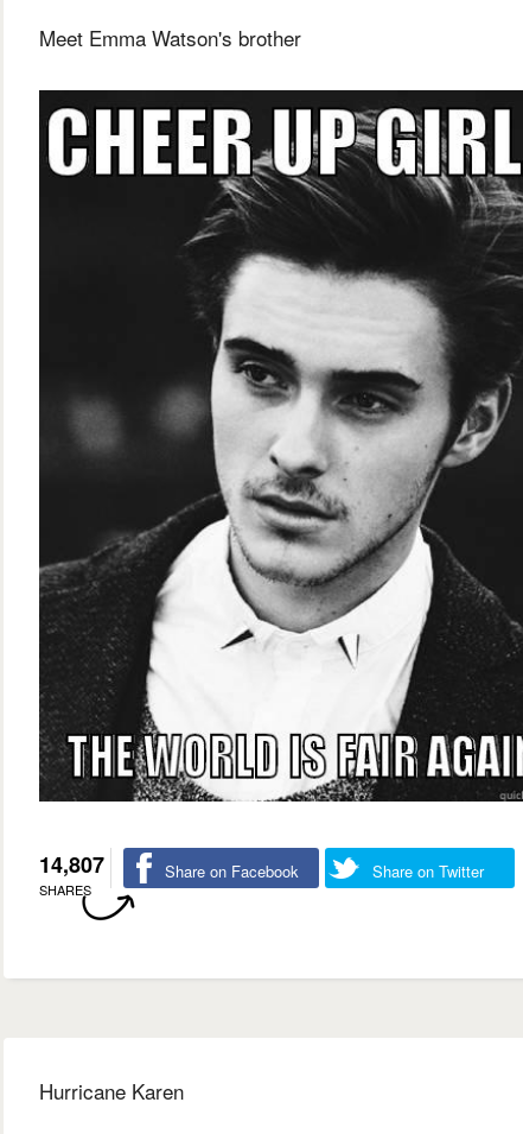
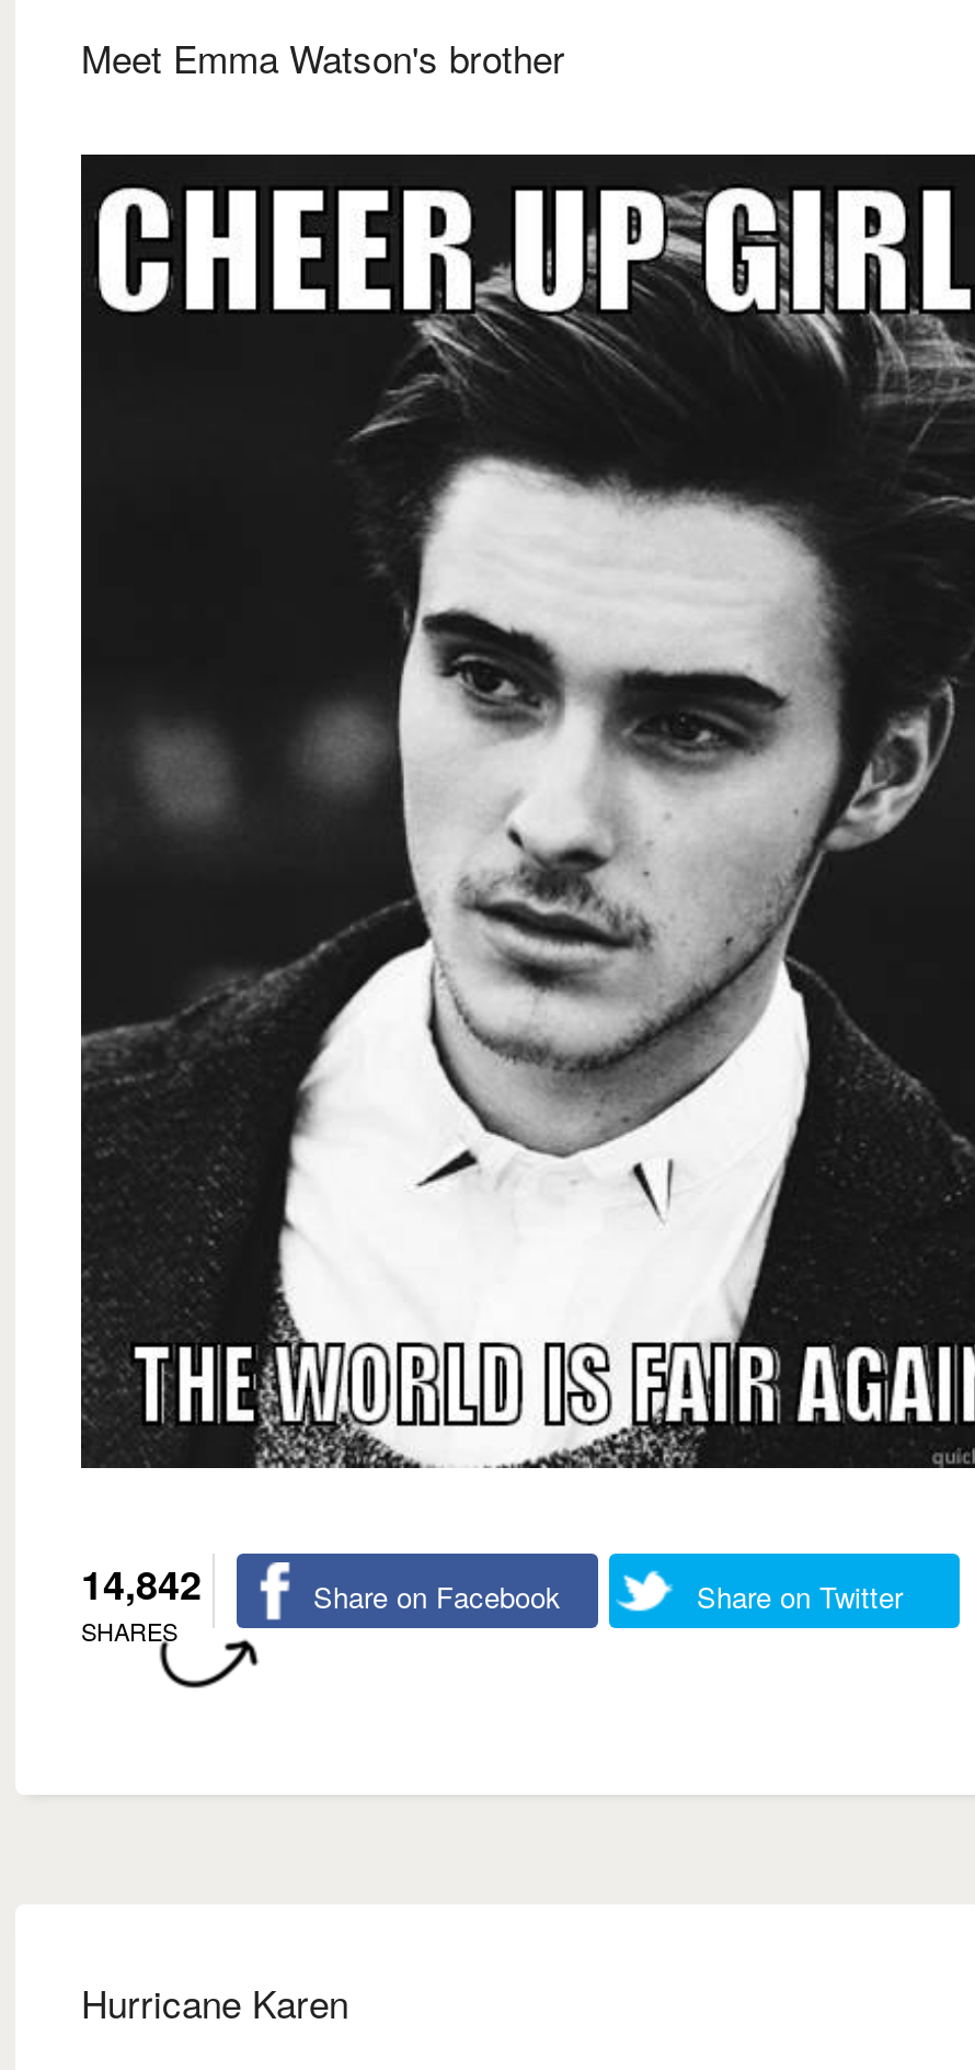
[39,849,104,880] 14,807 -> [81,1556,202,1613] 14,842

